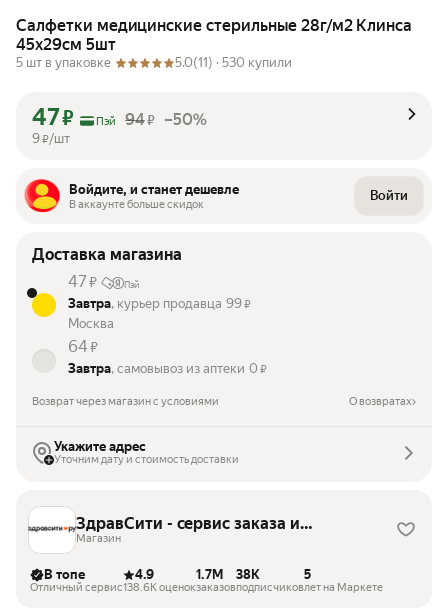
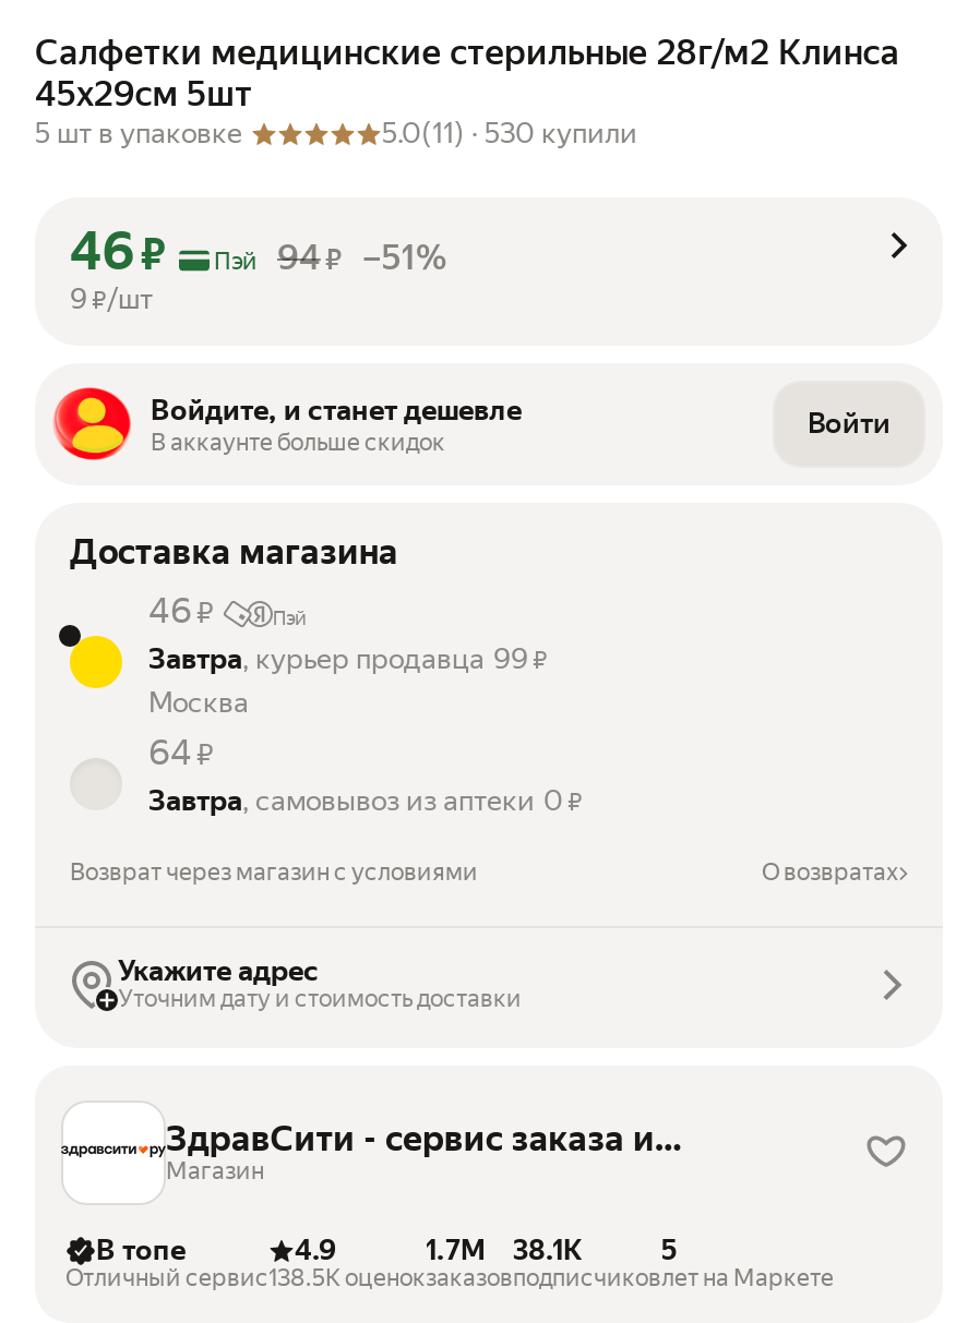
[32,103,74,131] 47 ₽ -> [70,222,166,283] 46 ₽
[125,110,207,129] 94 ₽ –50% -> [277,237,447,278] 94 ₽ –51%
[68,272,97,291] 47 ₽ -> [148,590,214,632] 46 ₽
[196,567,260,582] 1.7M 38K -> [426,1234,583,1267] 1.7M 38.1K
[123,581,196,594] 138.6K оценок -> [268,1264,426,1293] 138.5K оценок

